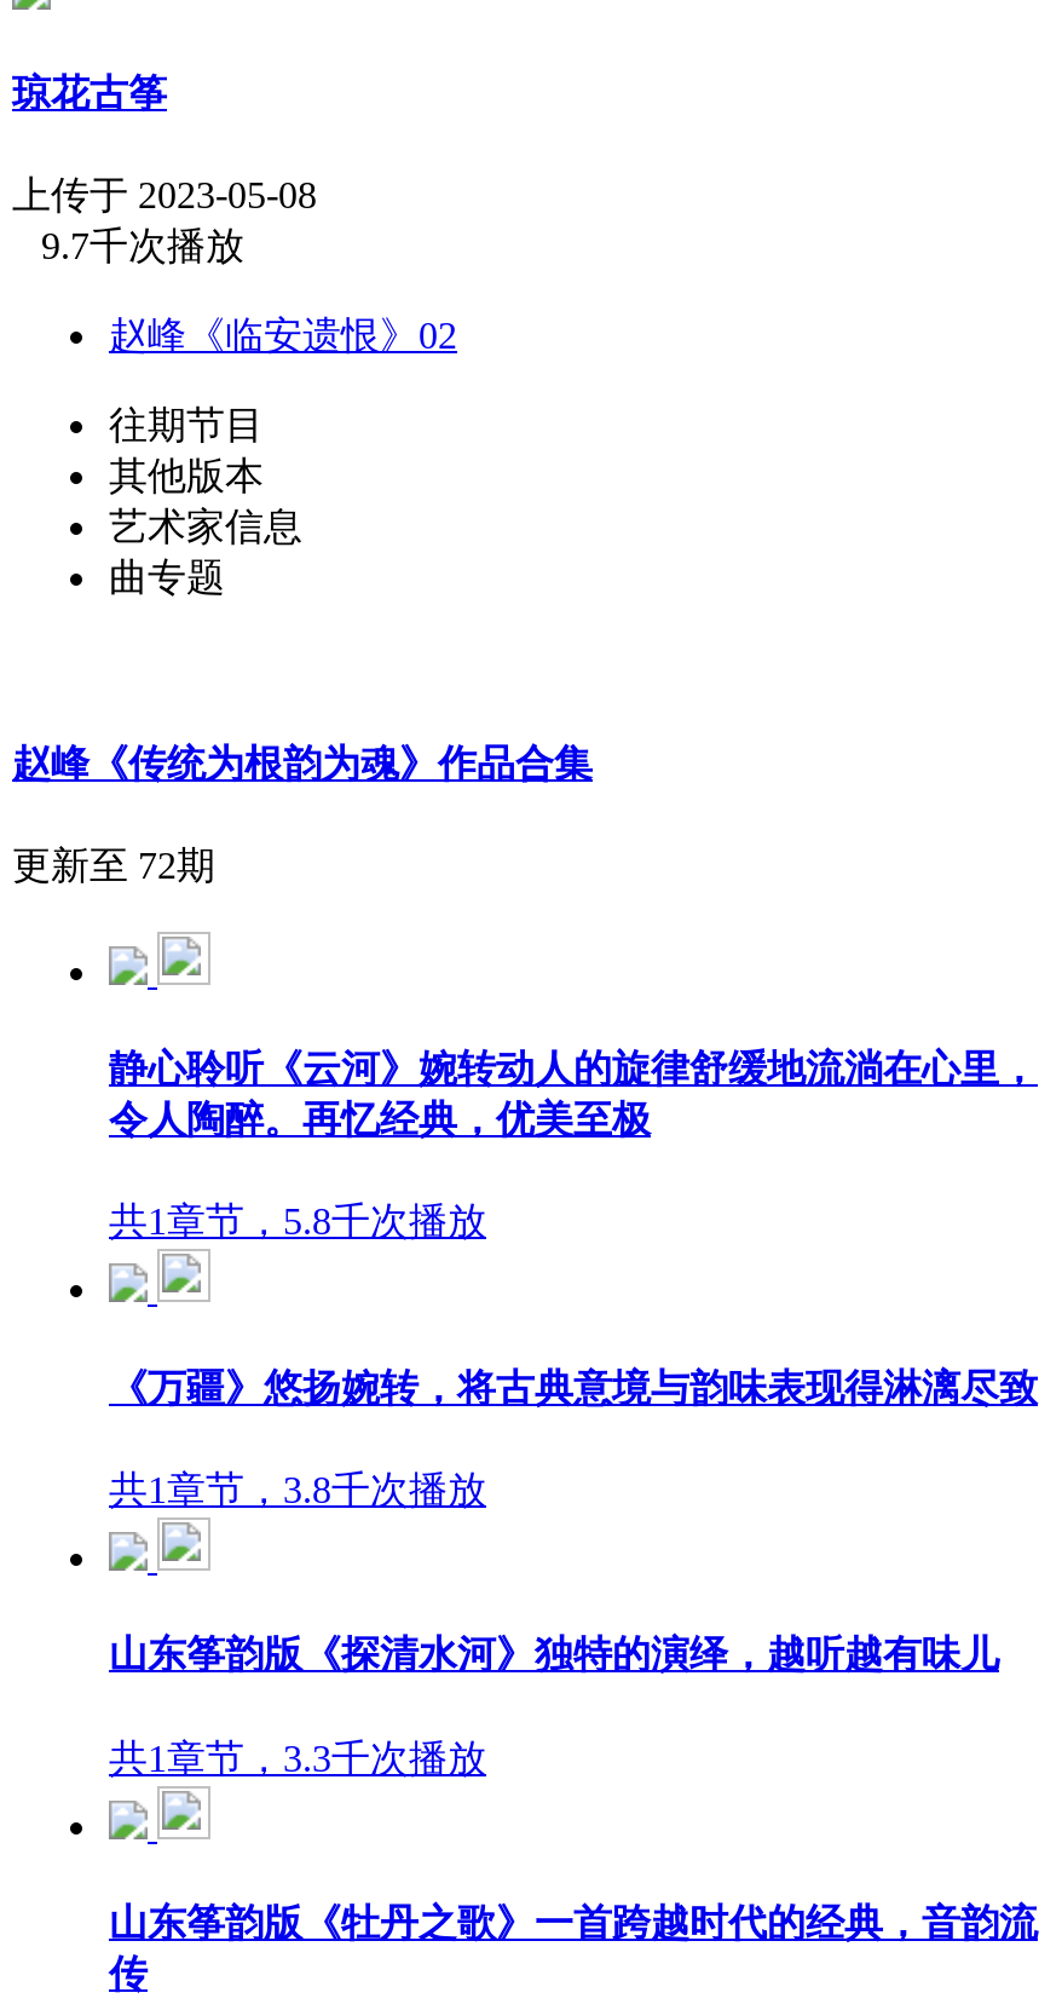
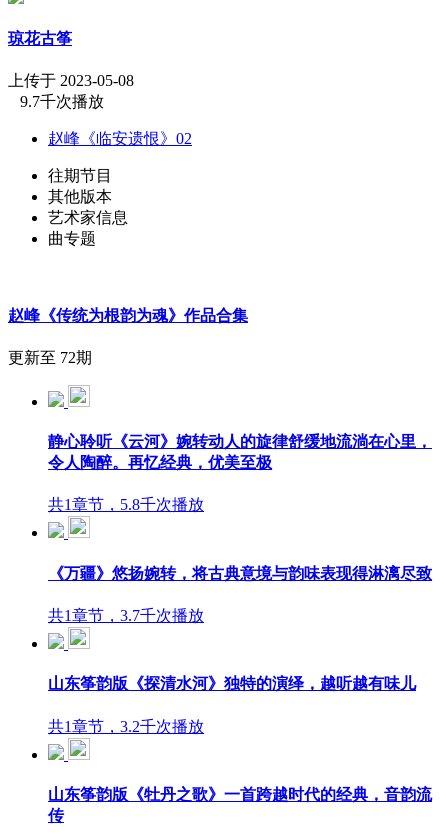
[109,1469,486,1510] 共1章节，3.8千次播放 -> [48,607,204,624] 共1章节，3.7千次播放
[109,1737,486,1778] 共1章节，3.3千次播放 -> [48,717,204,734] 共1章节，3.2千次播放

